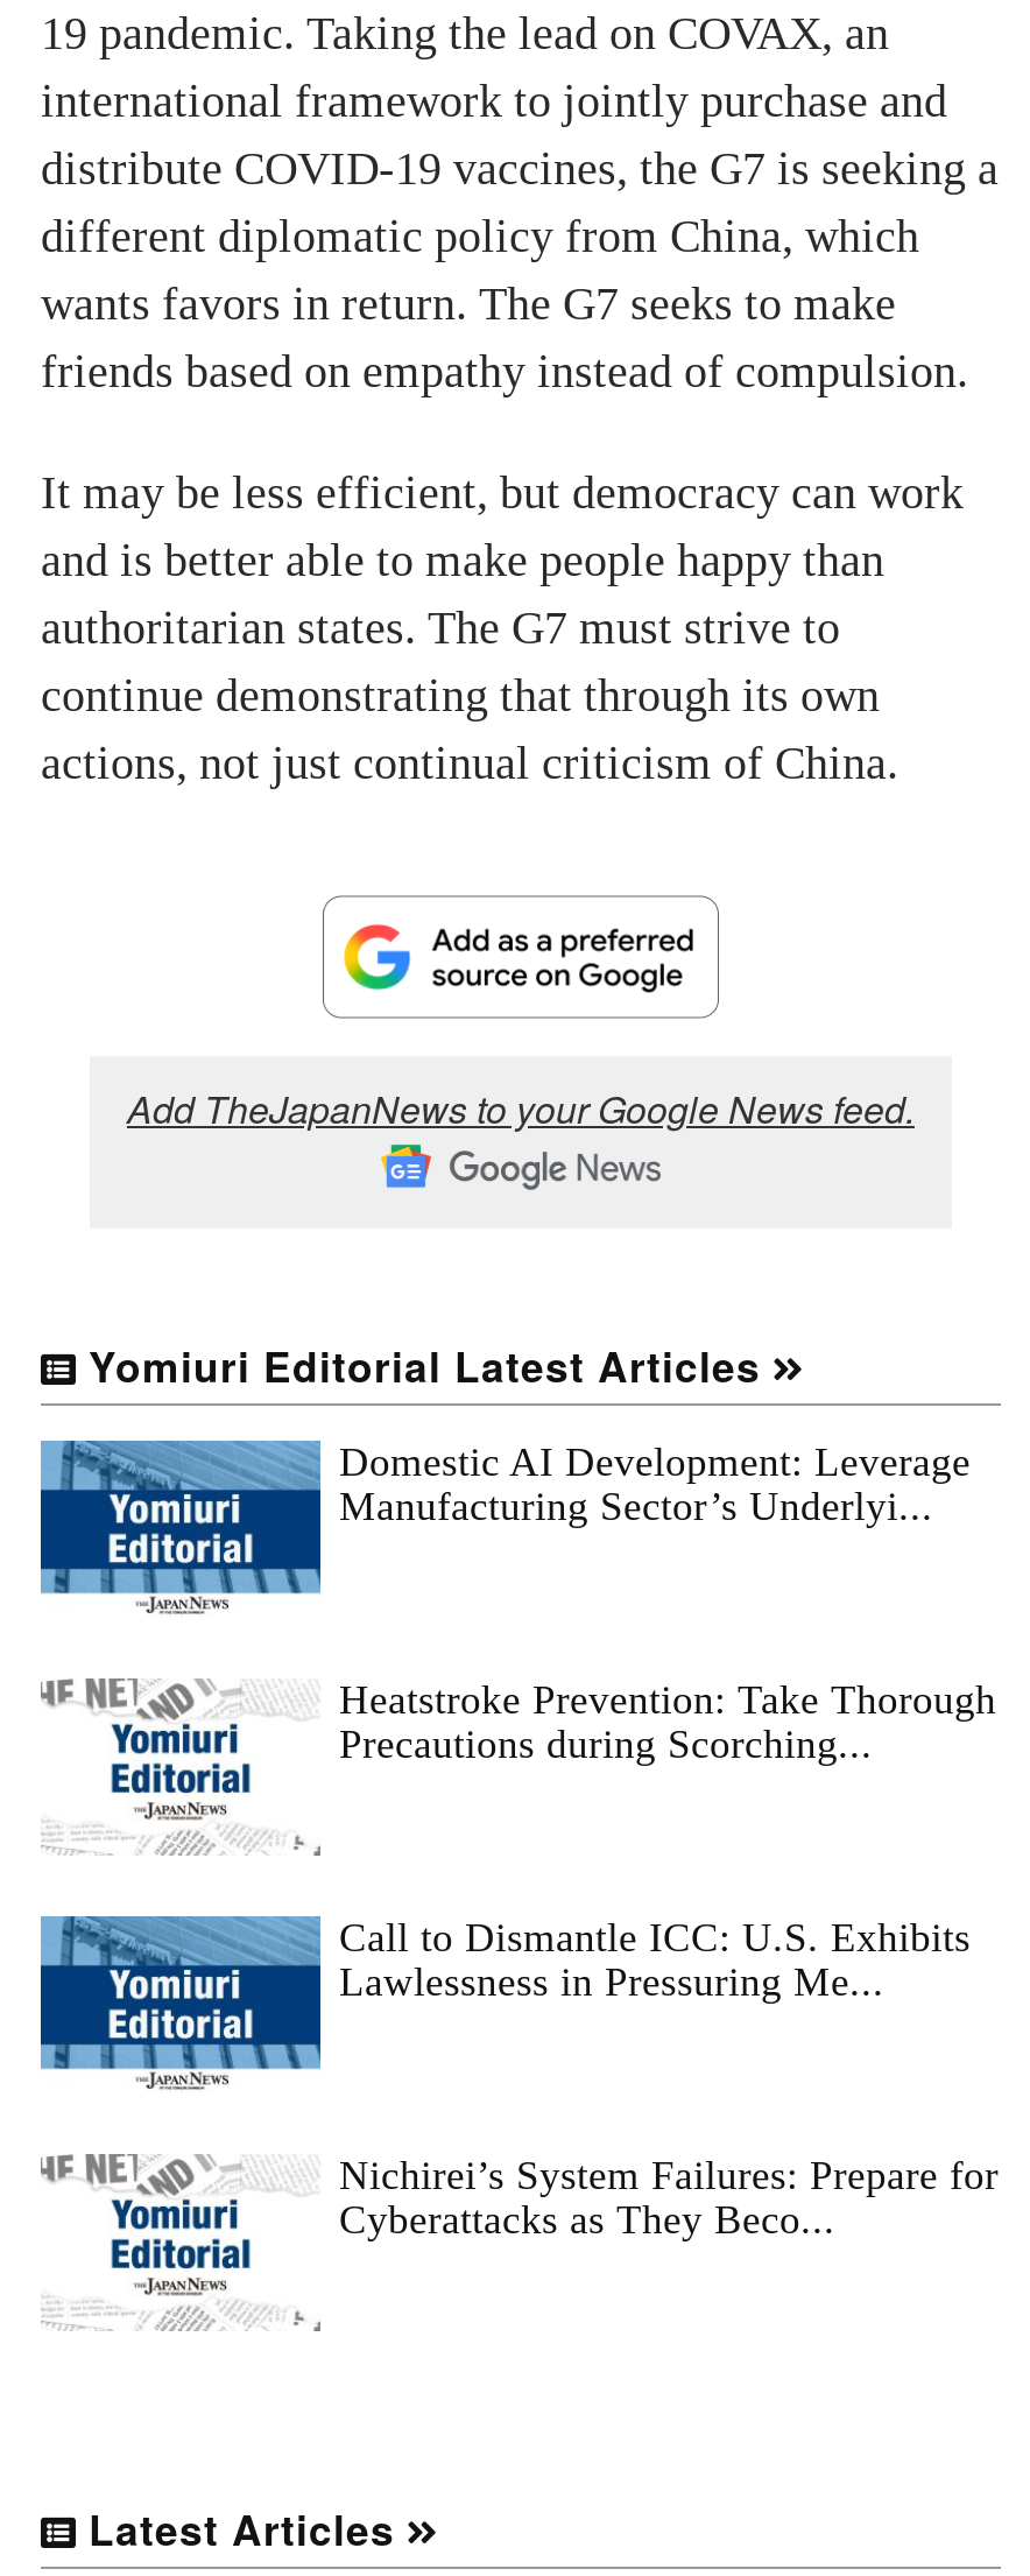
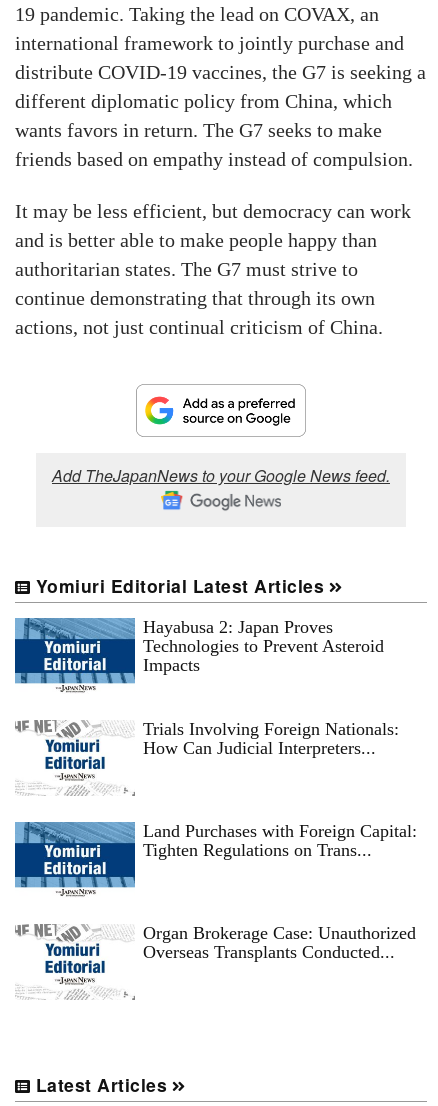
[339,1437,971,1528] Domestic AI Development: Leverage | Manufacturing Sector’s Underlyi... -> [143,616,384,674] Hayabusa 2: Japan Proves | Technologies to Prevent Asteroid | Impacts
[339,1675,996,1766] Heatstroke Prevention: Take Thorough | Precautions during Scorching... -> [143,718,399,757] Trials Involving Foreign Nationals: | How Can Judicial Interpreters...
[339,1913,971,2004] Call to Dismantle ICC: U.S. Exhibits | Lawlessness in Pressuring Me... -> [143,820,417,859] Land Purchases with Foreign Capital: | Tighten Regulations on Trans...
[339,2151,999,2241] Nichirei’s System Failures: Prepare for | Cyberattacks as They Beco... -> [143,922,416,961] Organ Brokerage Case: Unauthorized | Overseas Transplants Conducted...

